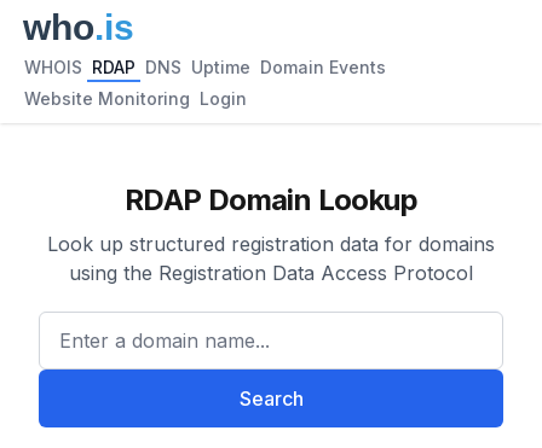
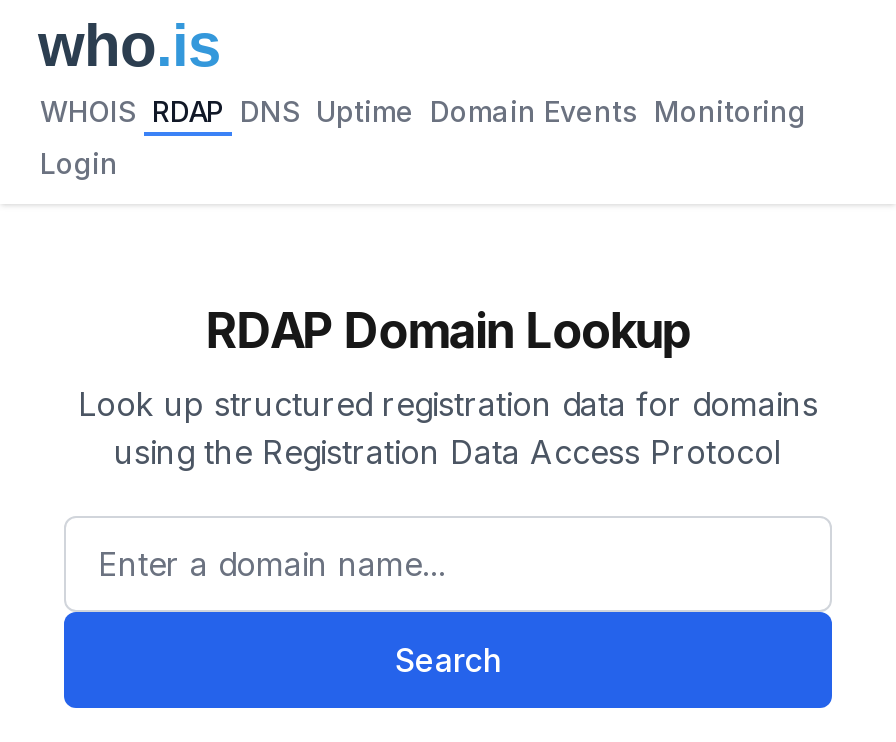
[24,57,386,77] WHOIS RDAP DNS Uptime Domain Events -> [40,94,806,128] WHOIS RDAP DNS Uptime Domain Events Monitoring
[24,88,247,109] Website Monitoring Login -> [40,146,118,180] Login

